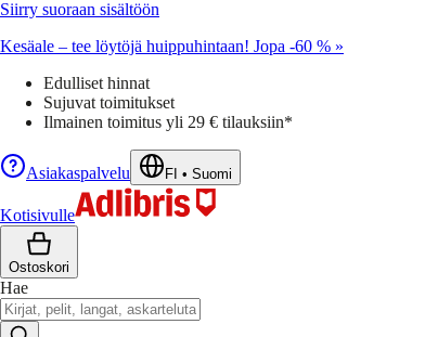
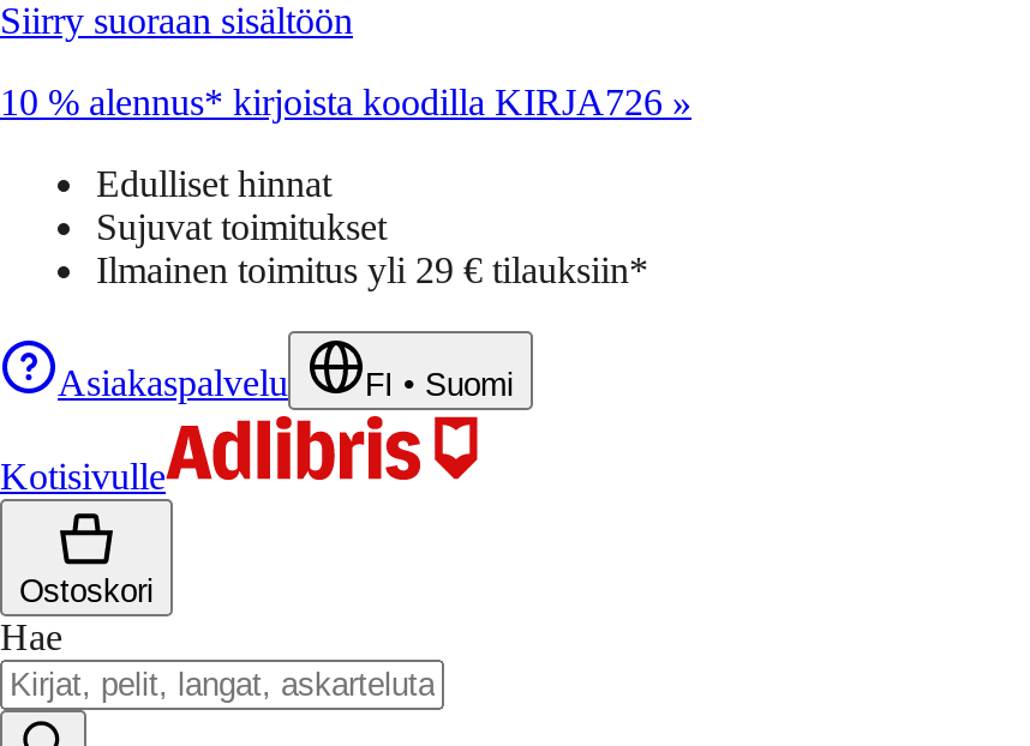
[0,37,344,55] Kesäale – tee löytöjä huippuhintaan! Jopa -60 % » -> [0,82,691,122] 10 % alennus* kirjoista koodilla KIRJA726 »

